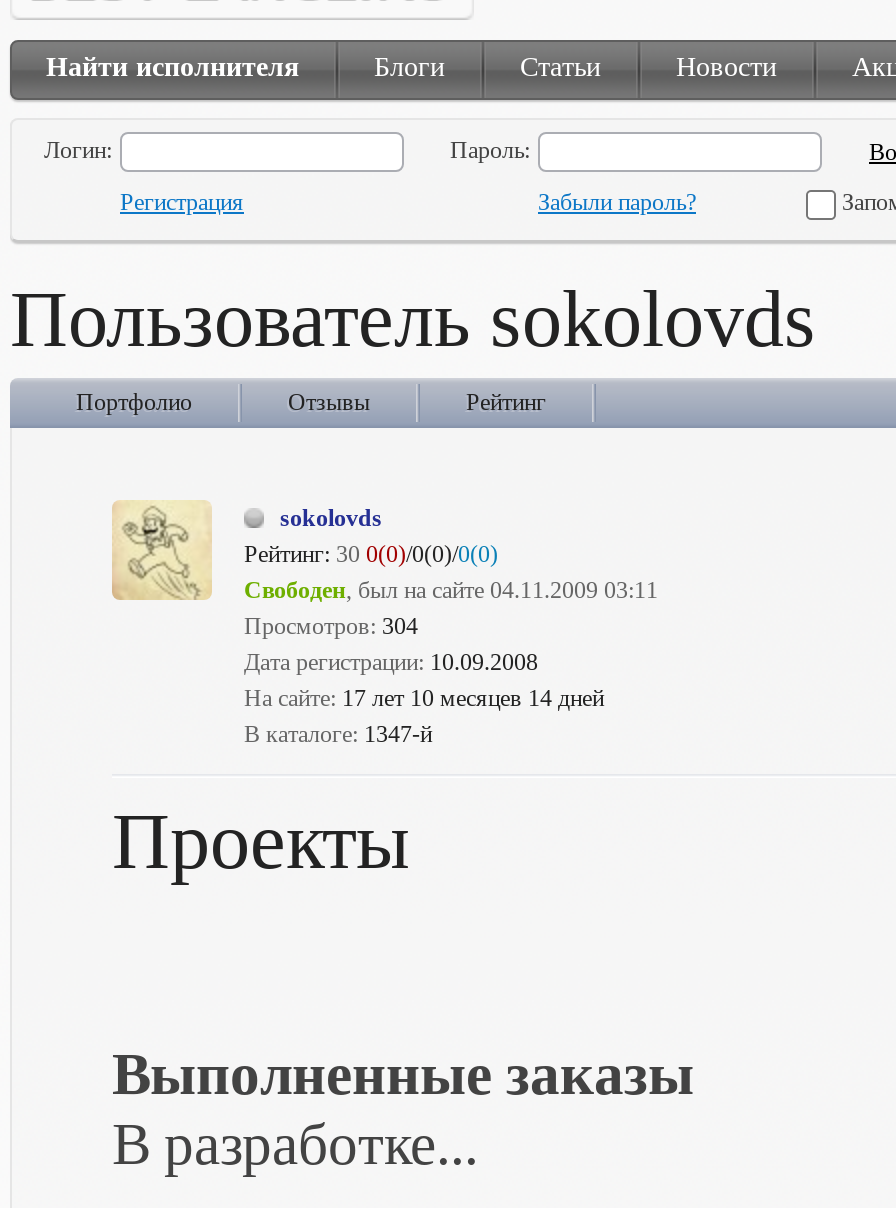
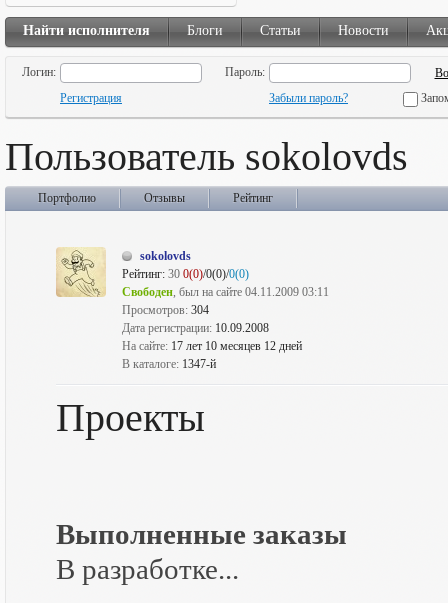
[244,684,604,712] На сайте: 17 лет 10 месяцев 14 дней -> [122,339,302,353] На сайте: 17 лет 10 месяцев 12 дней

